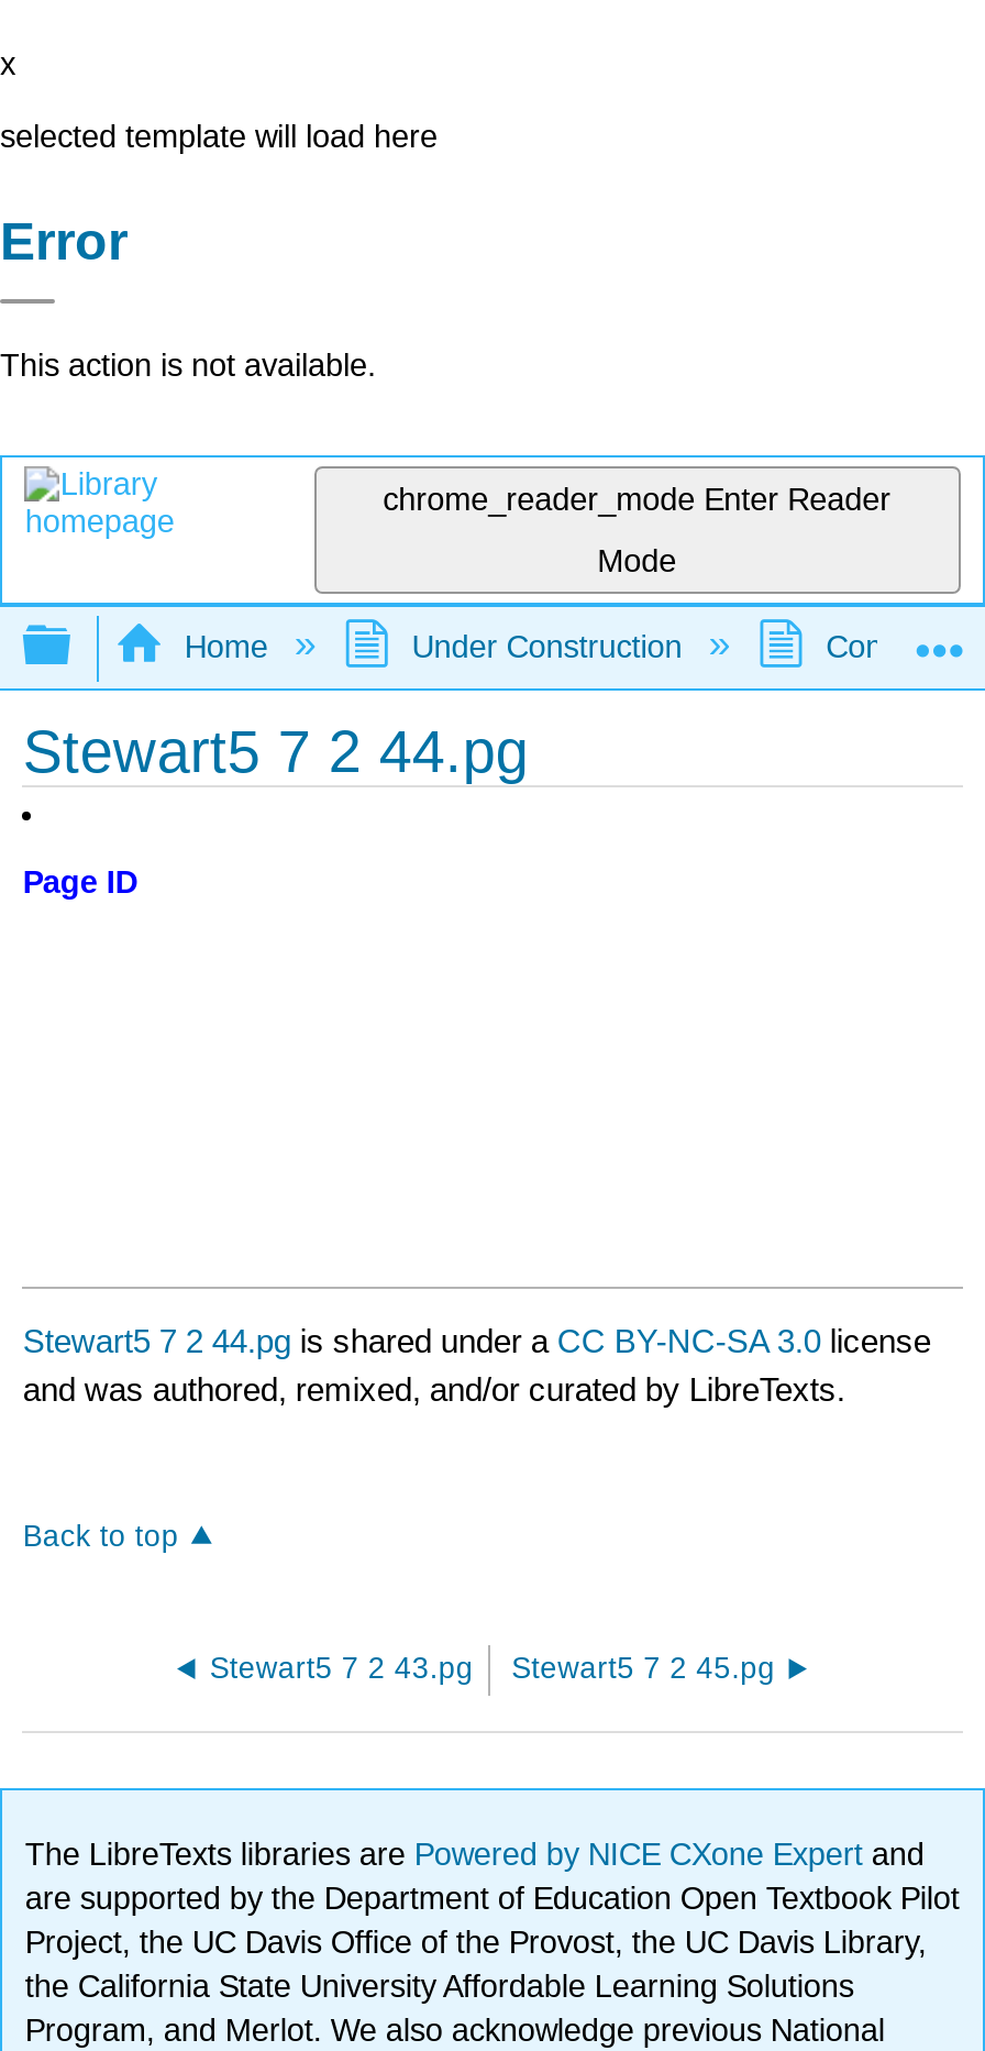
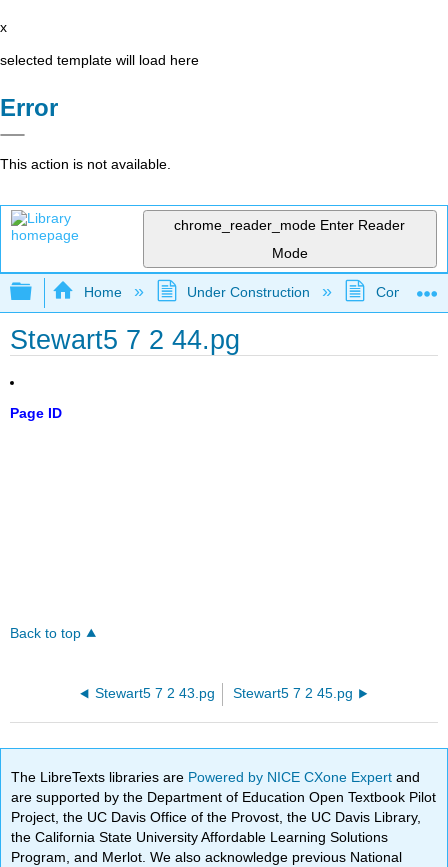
[23,1323,931,1409] Stewart5 7 2 44.pg is shared under a CC BY-NC-SA 3.0 license | and was authored, remixed, and/or curated by LibreTexts. -> none

